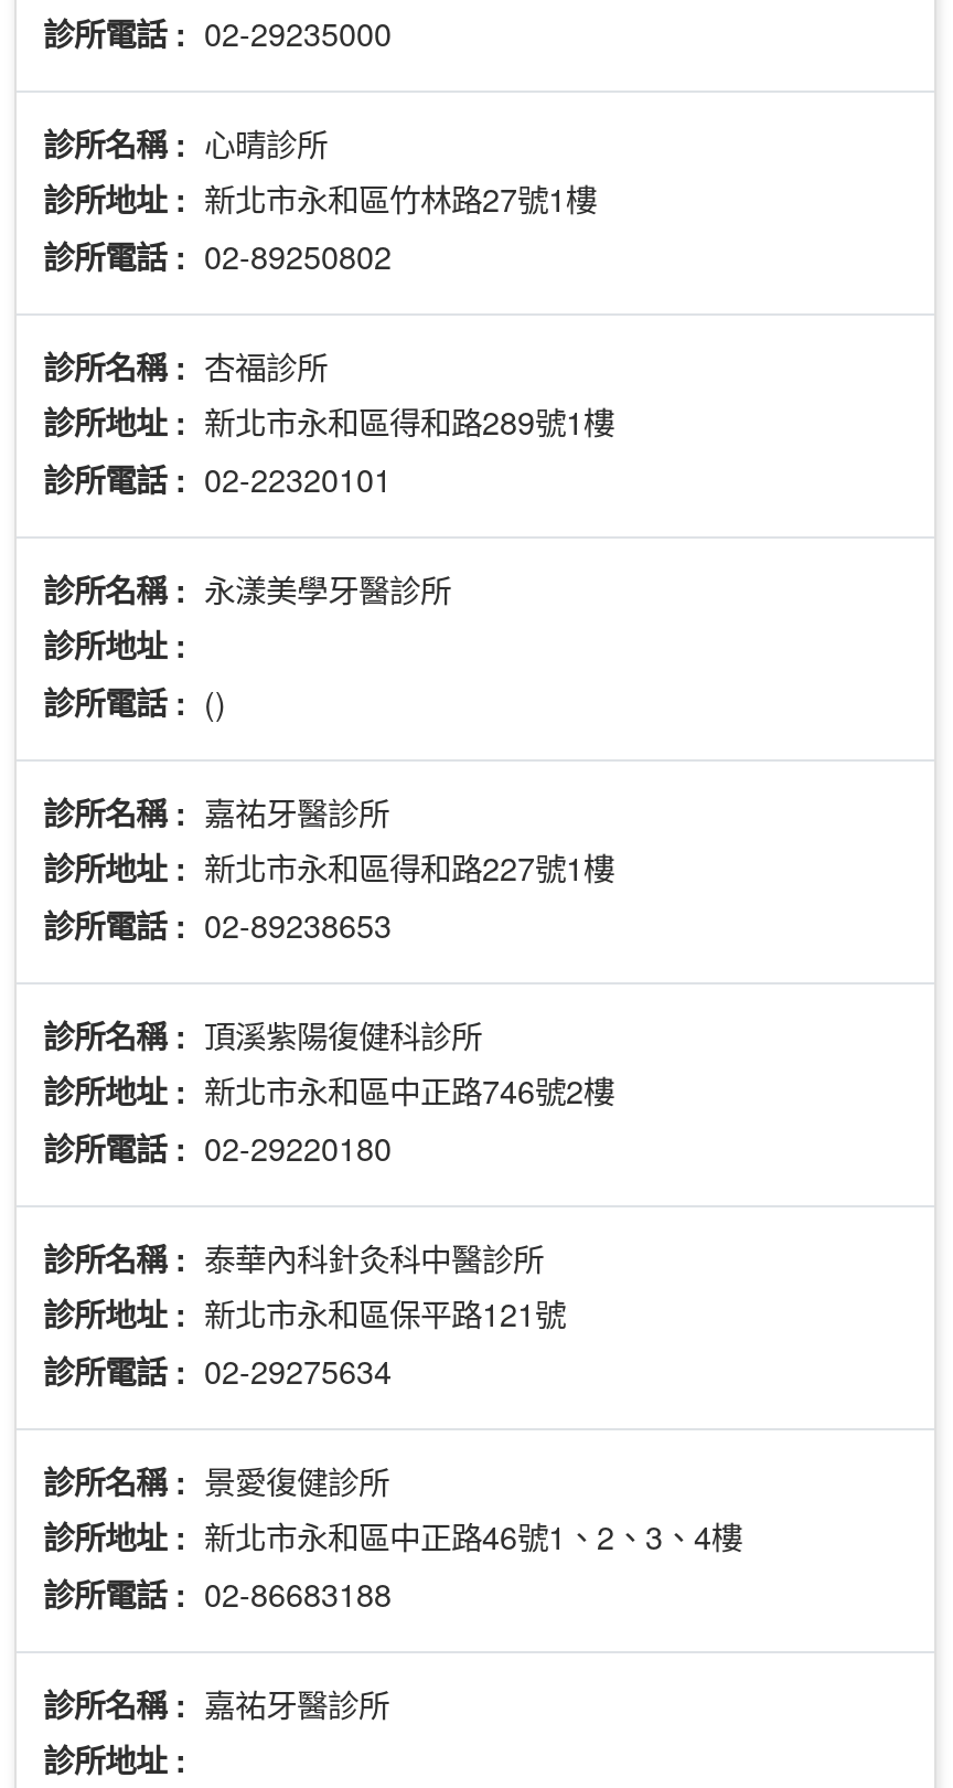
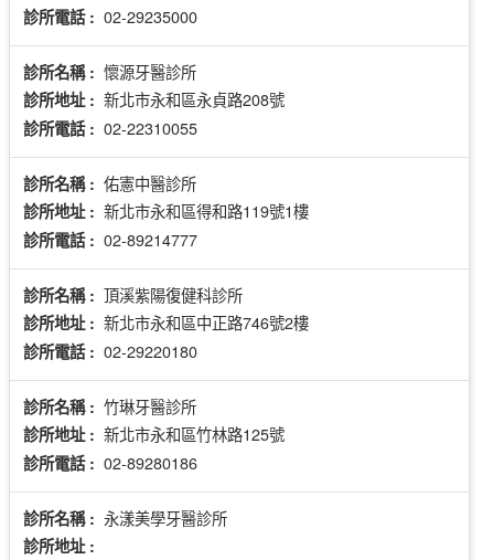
[43,120,614,946] 診所名稱 : 心晴診所 | 診所地址 : 新北市永和區竹林路27號1樓 | 診所電話 : 02-89250802 | 診所名稱 : 杏福診所 | 診所地址 : 新北市永和區得和路289號1樓 | 診所電話 : 02-22320101 | 診所地址 : | 診所電話 : () | 診所名稱 : 嘉祐牙醫診所 | 診所地址 : 新北市永和區得和路227號1樓 | 診所電話 : 02-89238653 -> [23,60,309,250] 診所名稱 : 懷源牙醫診所 | 診所地址 : 新北市永和區永貞路208號 | 診所電話 : 02-22310055 | 診所名稱 : 佑憲中醫診所 | 診所地址 : 新北市永和區得和路119號1樓 | 診所電話 : 02-89214777
moved [43,566,451,612] -> [23,506,227,529]: 診所名稱 : 永漾美學牙醫診所
[43,1234,742,1727] 診所名稱 : 泰華內科針灸科中醫診所 | 診所地址 : 新北市永和區保平路121號 | 診所電話 : 02-29275634 | 診所名稱 : 景愛復健診所 | 診所地址 : 新北市永和區中正路46號1、2、3、4樓 | 診所電話 : 02-86683188 | 診所名稱 : 嘉祐牙醫診所 -> [23,395,285,473] 診所名稱 : 竹琳牙醫診所 | 診所地址 : 新北市永和區竹林路125號 | 診所電話 : 02-89280186

